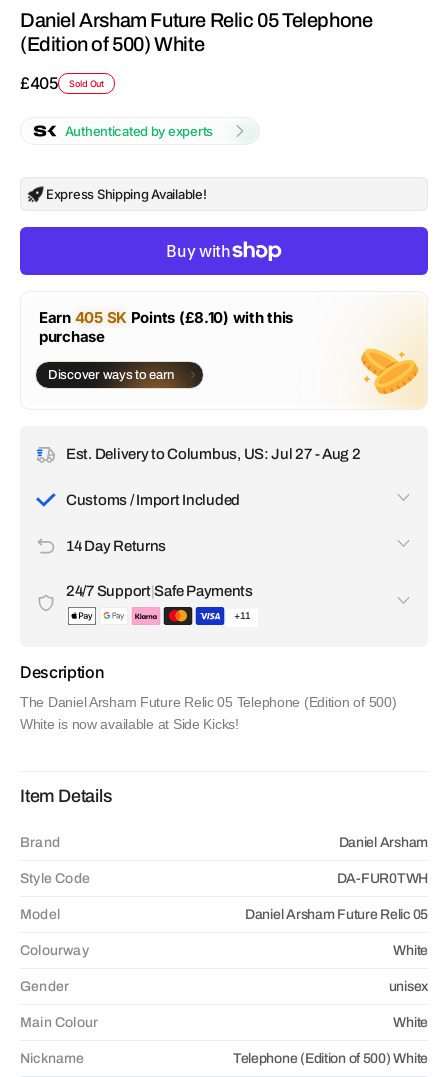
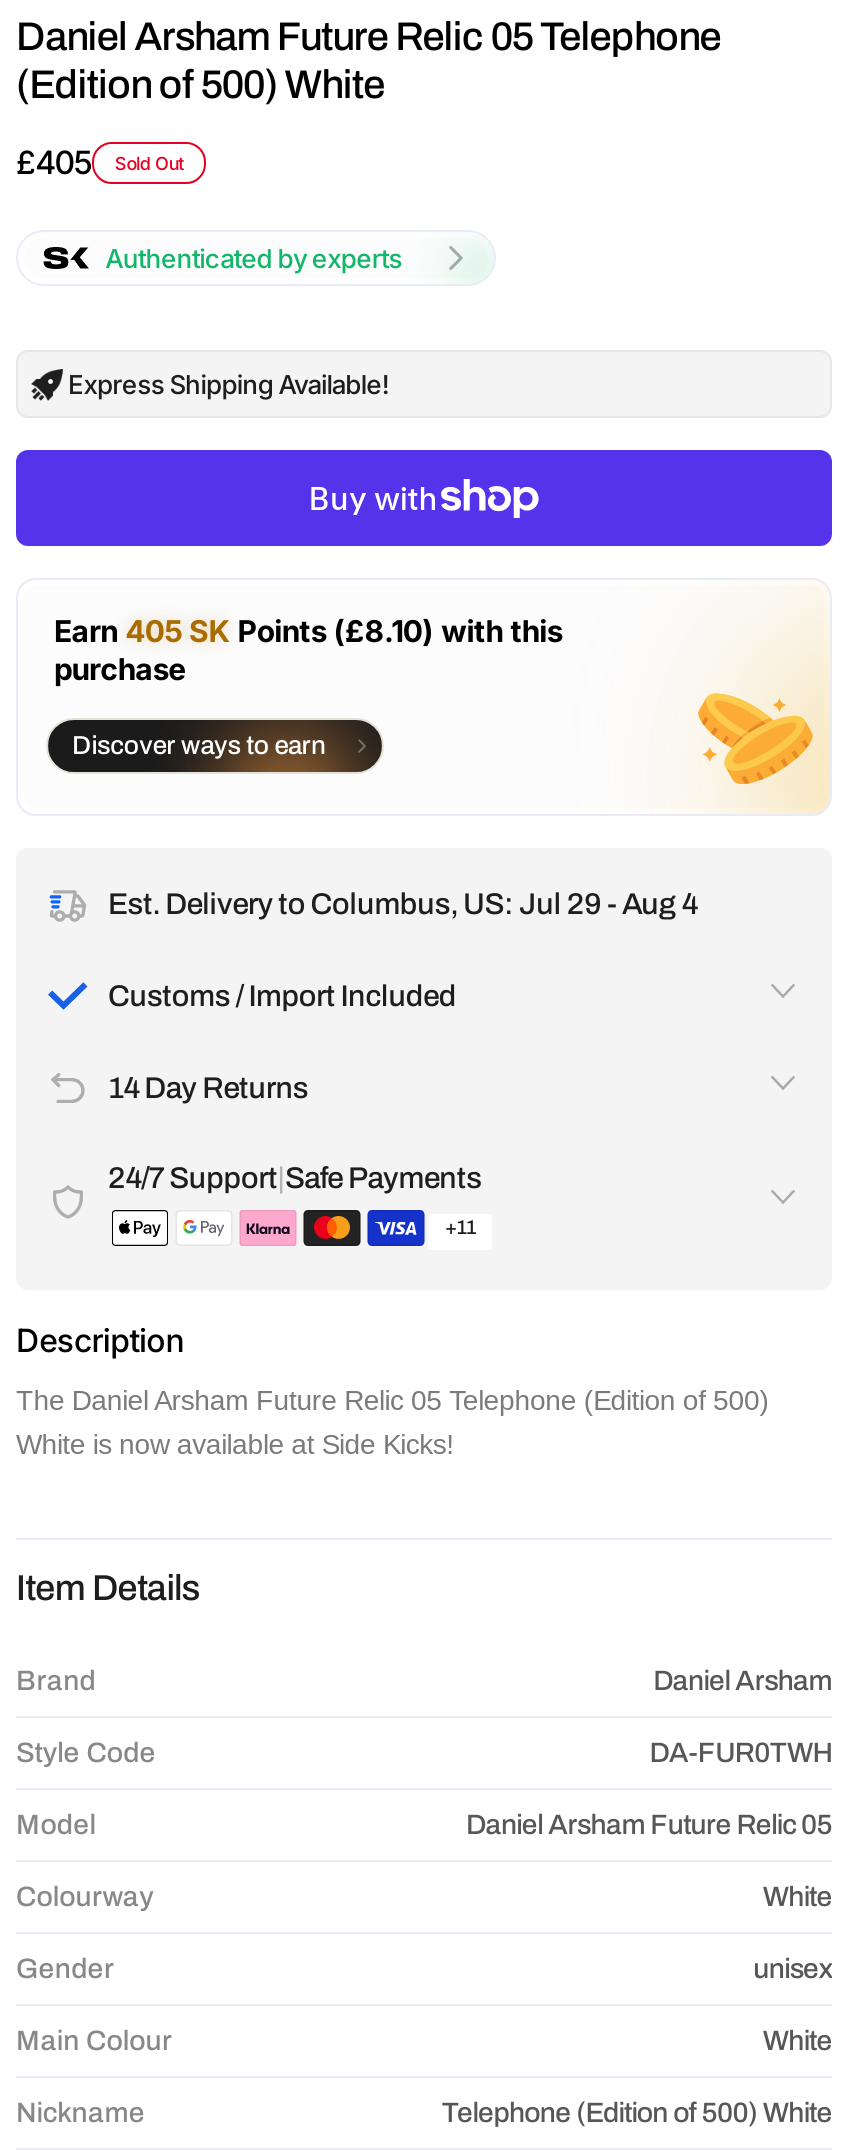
[66,446,361,462] Est. Delivery to Columbus, US: Jul 27 - Aug 2 -> [108,888,697,920] Est. Delivery to Columbus, US: Jul 29 - Aug 4

